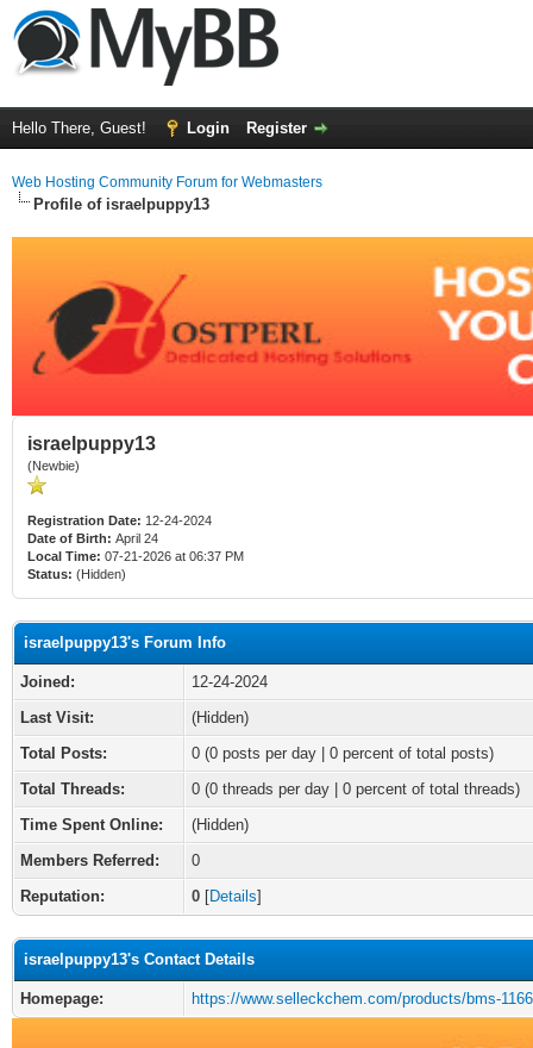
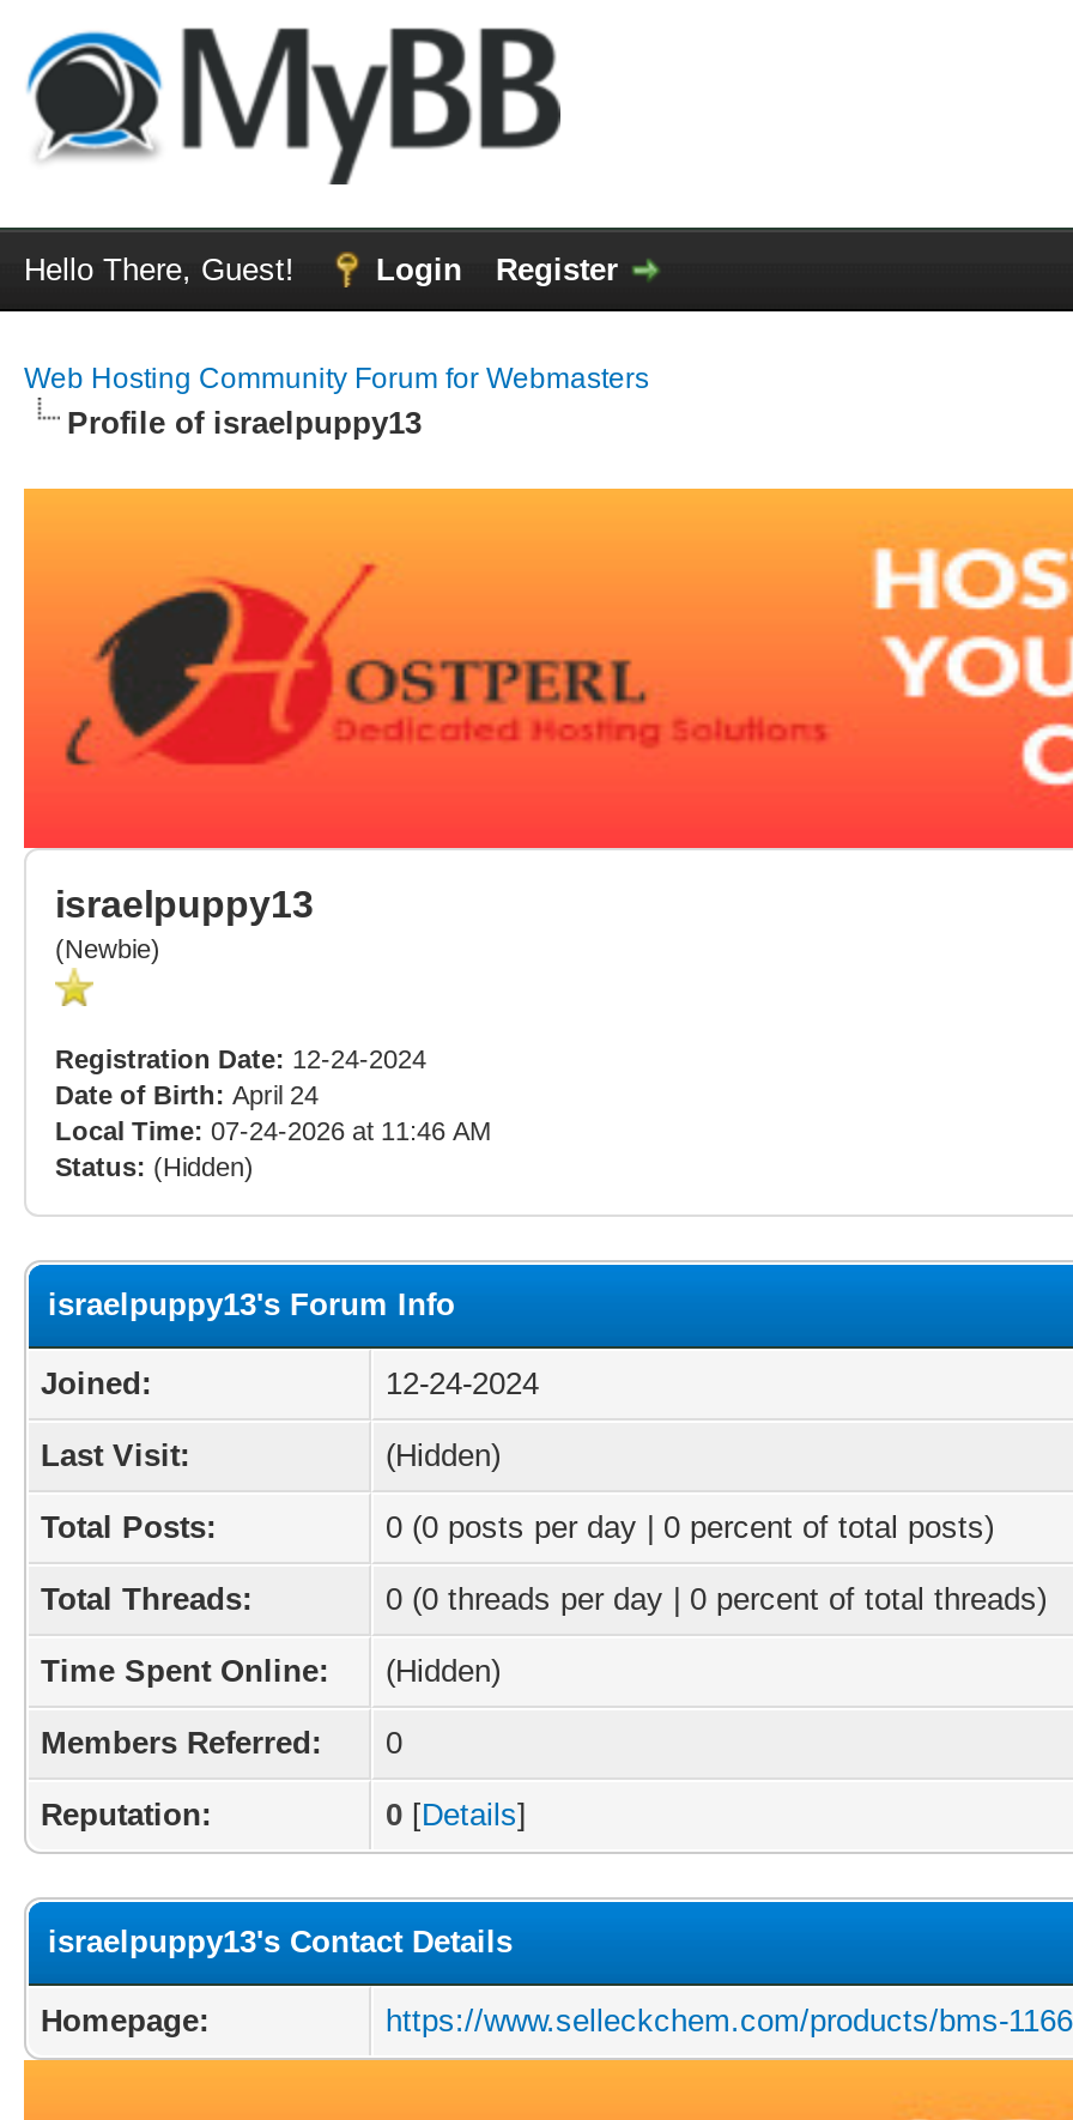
[27,549,244,563] Local Time: 07-21-2026 at 06:37 PM -> [55,1116,491,1145] Local Time: 07-24-2026 at 11:46 AM

